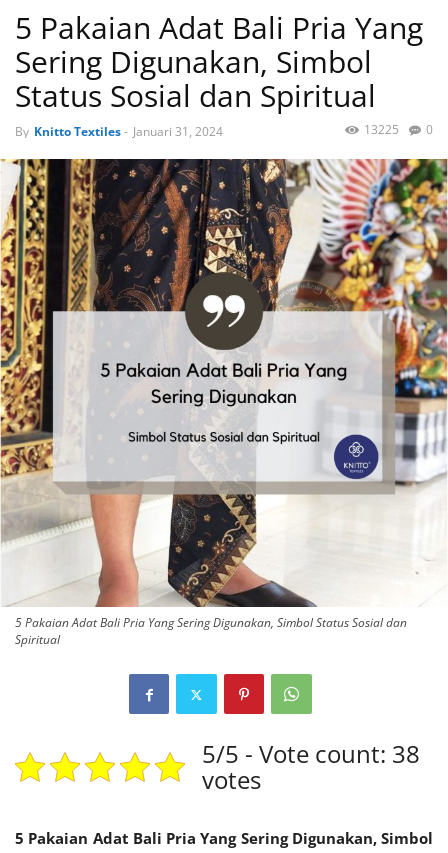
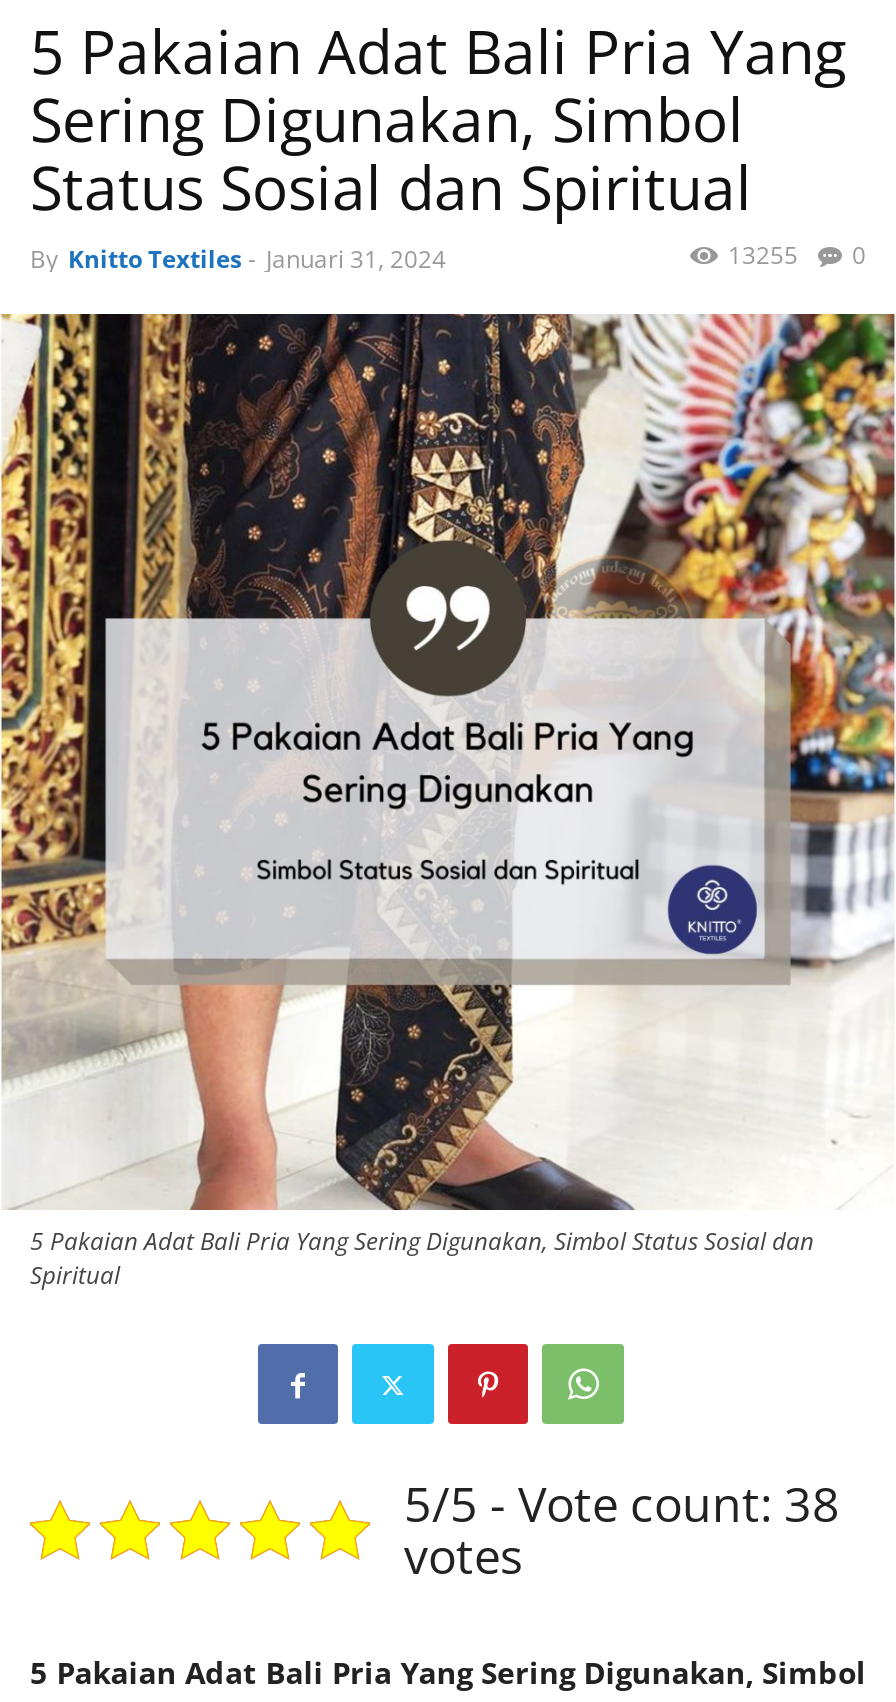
[364,121,433,138] 13225 0 -> [728,238,866,272] 13255 0

